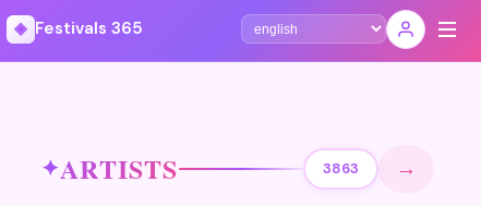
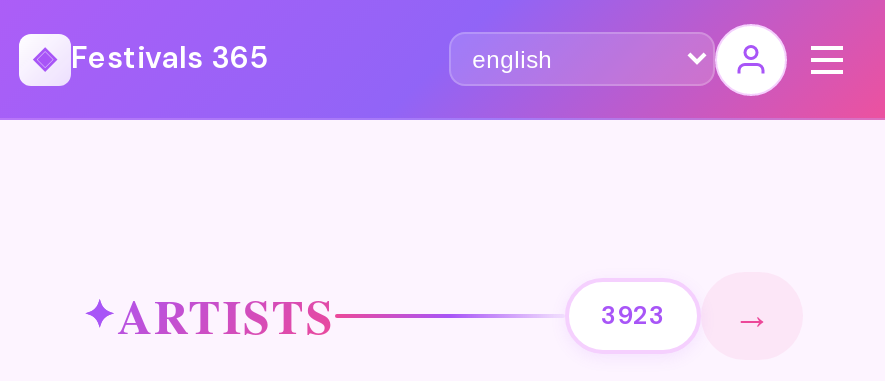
[323,160,359,178] 3863 -> [601,299,665,333] 3923

